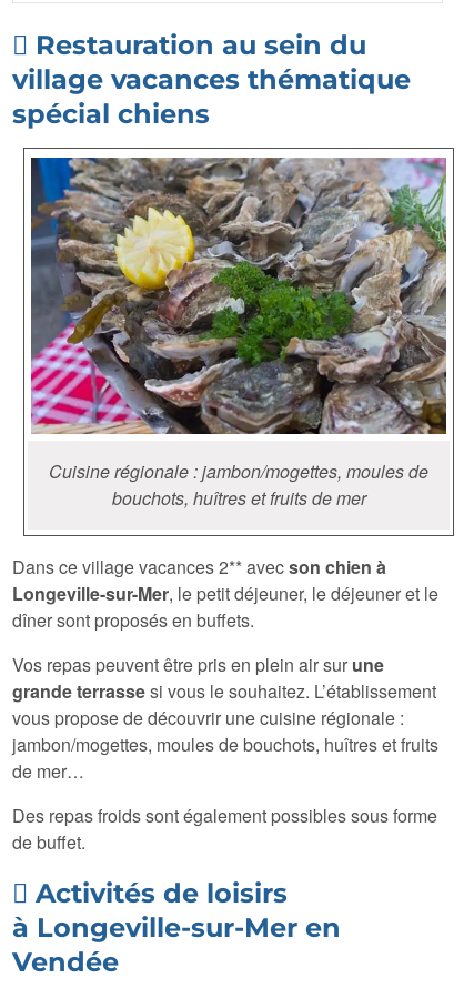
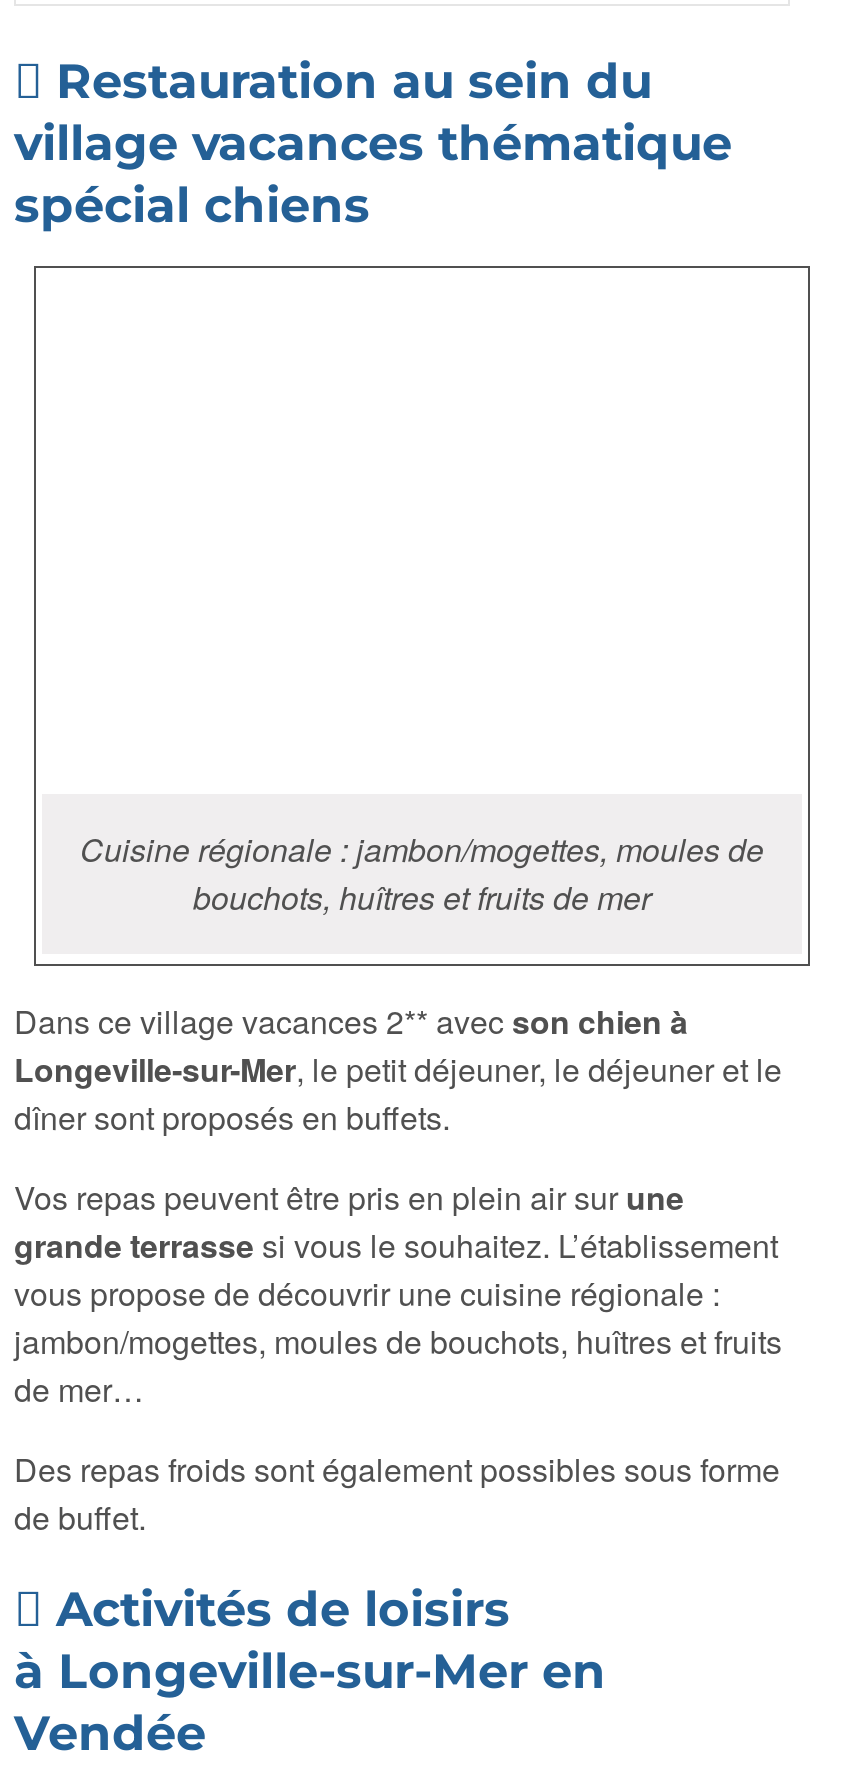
[30,157,447,435] [image] -> none

